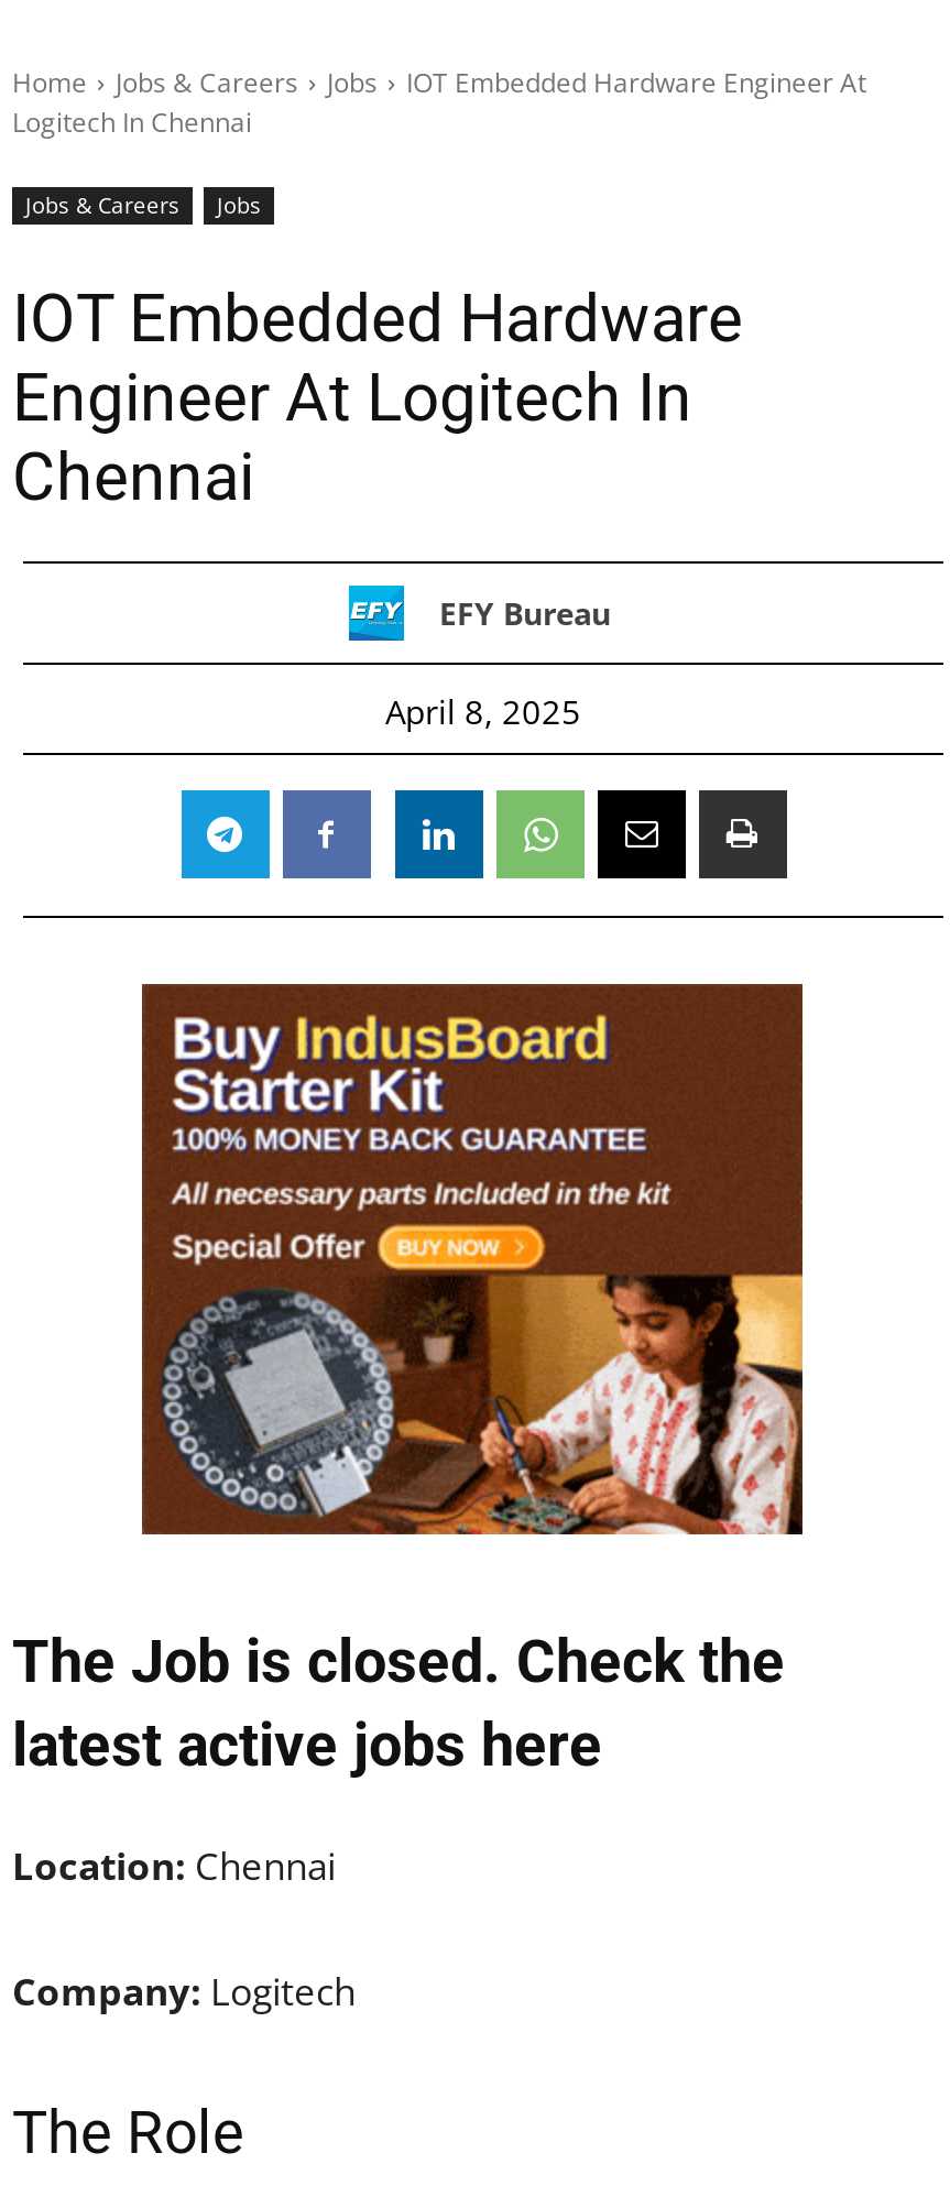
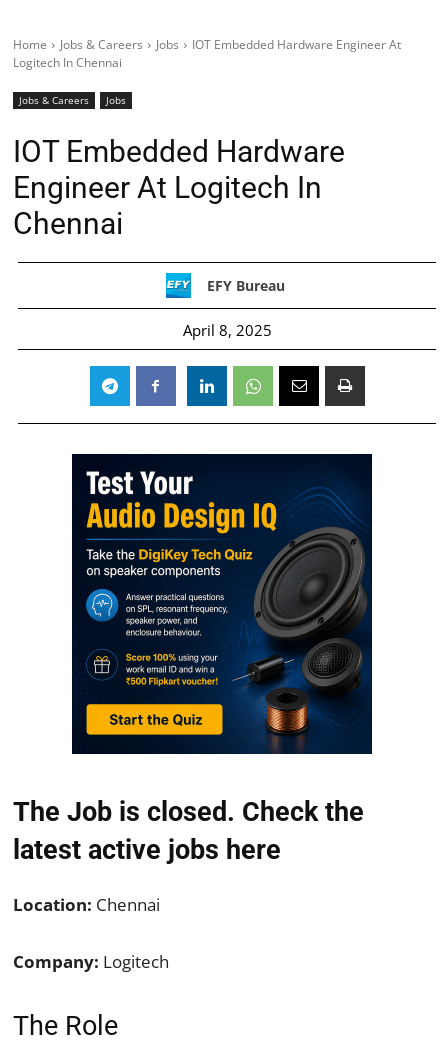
[140,982,805,1537] [image] -> [71,453,373,755] [image]

